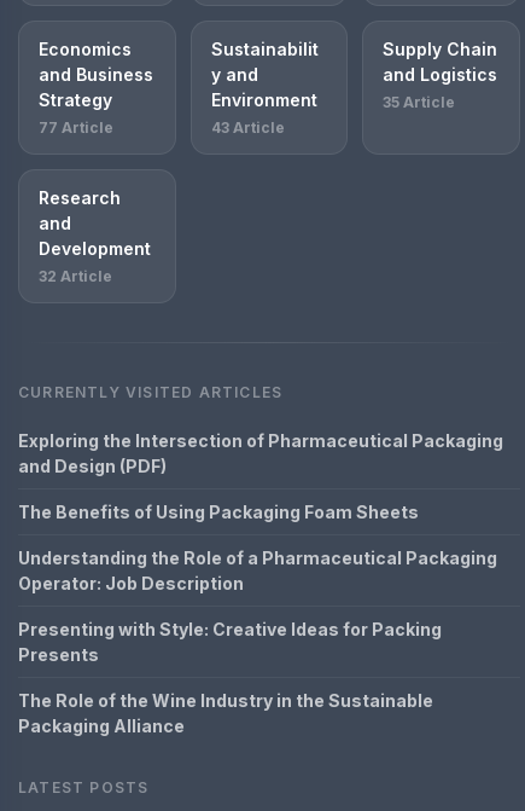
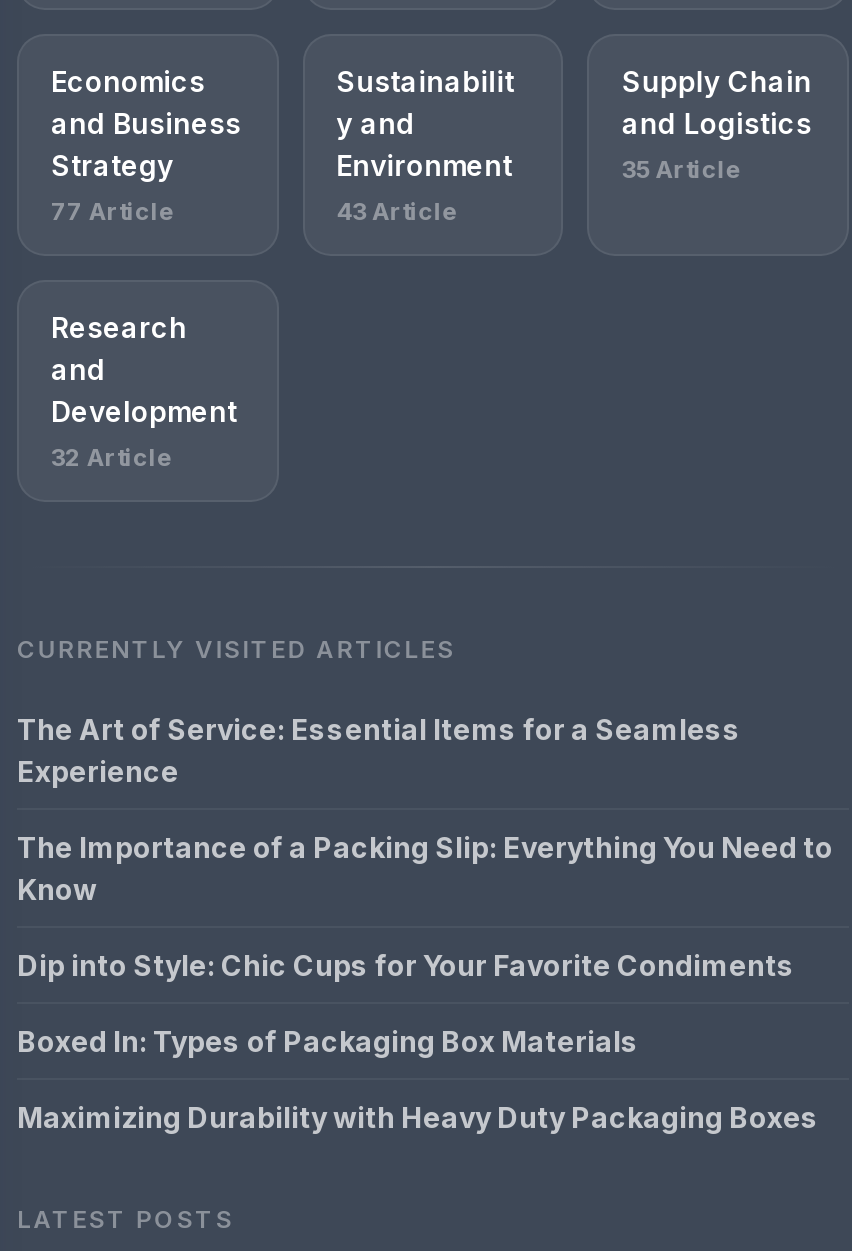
[18,430,503,476] Exploring the Intersection of Pharmaceutical Packaging | and Design (PDF) -> [17,712,741,788] The Art of Service: Essential Items for a Seamless | Experience
[18,502,419,522] The Benefits of Using Packaging Foam Sheets -> [17,830,833,906] The Importance of a Packing Slip: Everything You Need to | Know
[18,548,497,593] Understanding the Role of a Pharmaceutical Packaging | Operator: Job Description -> [17,948,795,982] Dip into Style: Chic Cups for Your Favorite Condiments
[18,619,442,665] Presenting with Style: Creative Ideas for Packing | Presents -> [17,1024,639,1058] Boxed In: Types of Packaging Box Materials
[18,690,433,736] The Role of the Wine Industry in the Sustainable | Packaging Alliance -> [17,1100,819,1134] Maximizing Durability with Heavy Duty Packaging Boxes

